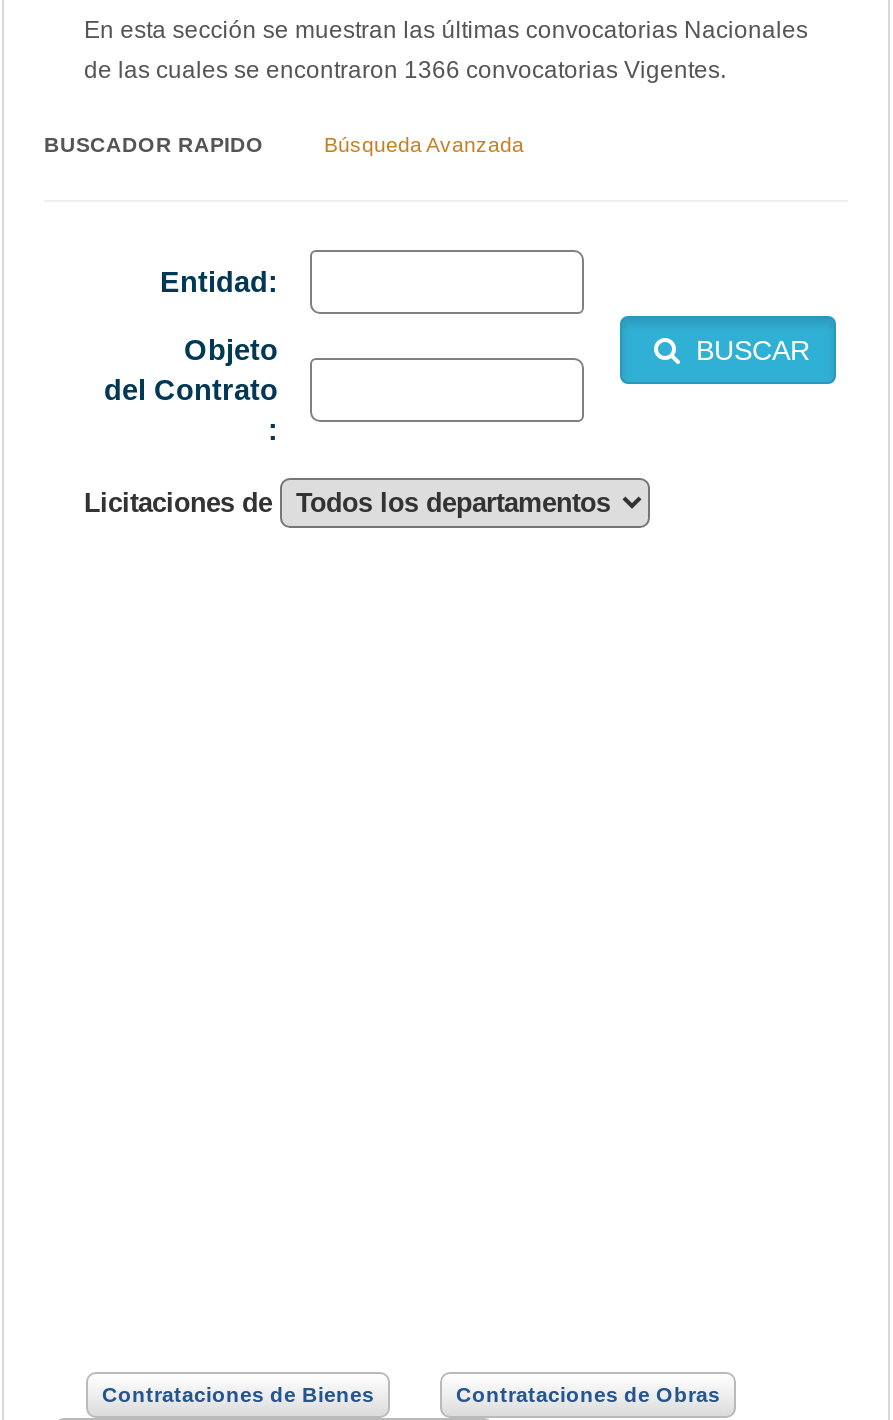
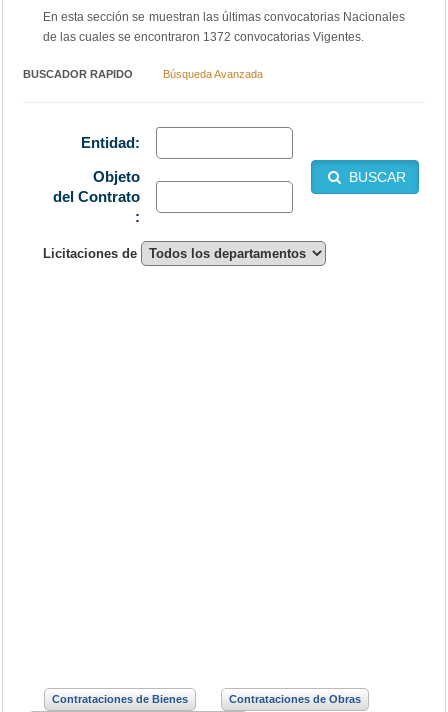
[84,56,726,84] de las cuales se encontraron 1366 convocatorias Vigentes. -> [43,30,364,44] de las cuales se encontraron 1372 convocatorias Vigentes.

